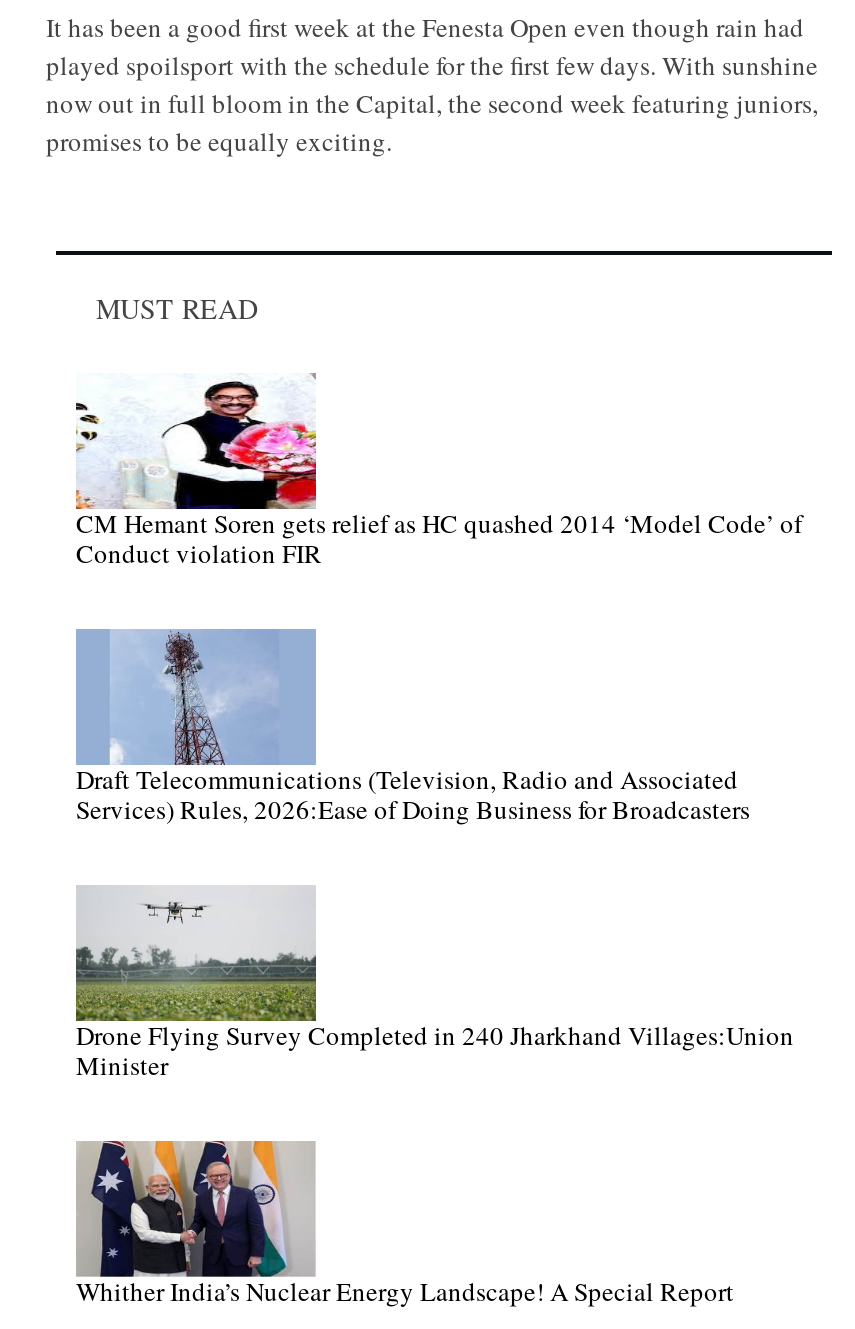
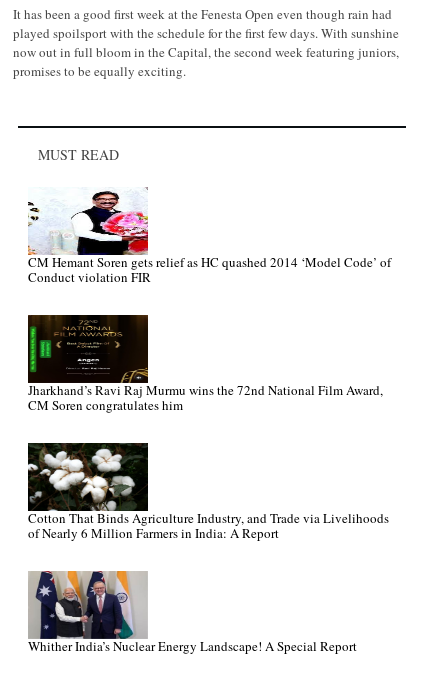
[76,629,750,827] [image] | Draft Telecommunications (Television, Radio and Associated | Services) Rules, 2026:Ease of Doing Business for Broadcasters -> [27,314,383,414] [image] | Jharkhand’s Ravi Raj Murmu wins the 72nd National Film Award, | CM Soren congratulates him
[74,885,794,1082] [image] | Drone Flying Survey Completed in 240 Jharkhand Villages:Union | Minister -> [27,442,389,542] [image] | Cotton That Binds Agriculture Industry, and Trade via Livelihoods | of Nearly 6 Million Farmers in India: A Report

